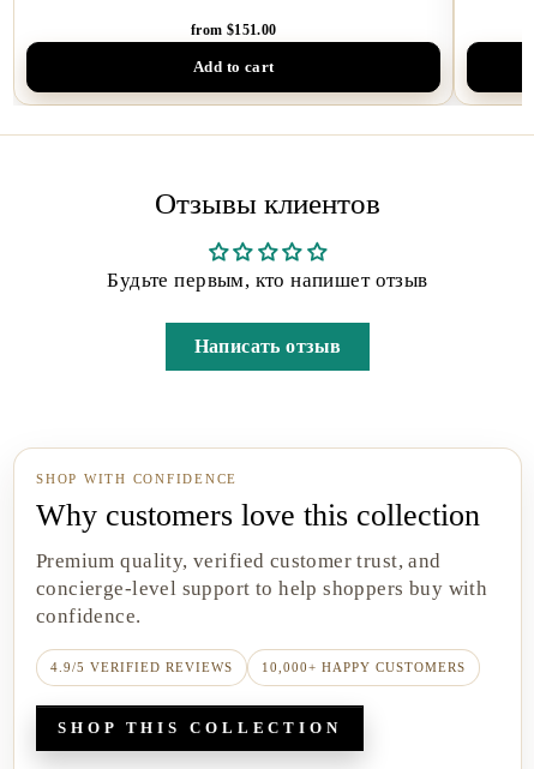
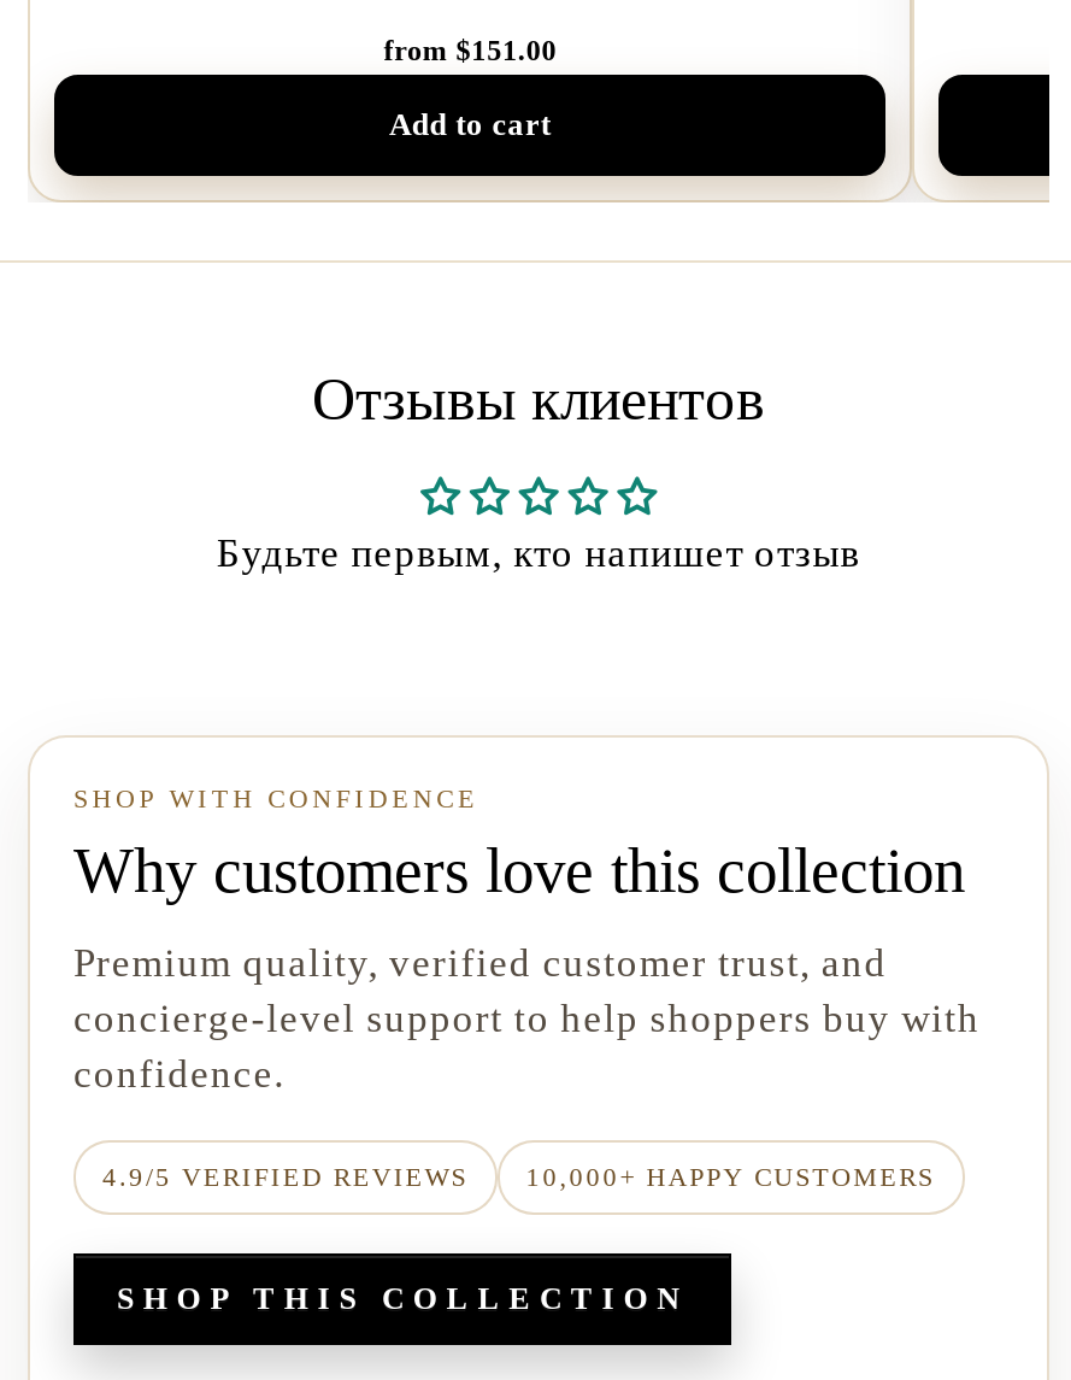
[194,335,341,356] Написать отзыв -> none

